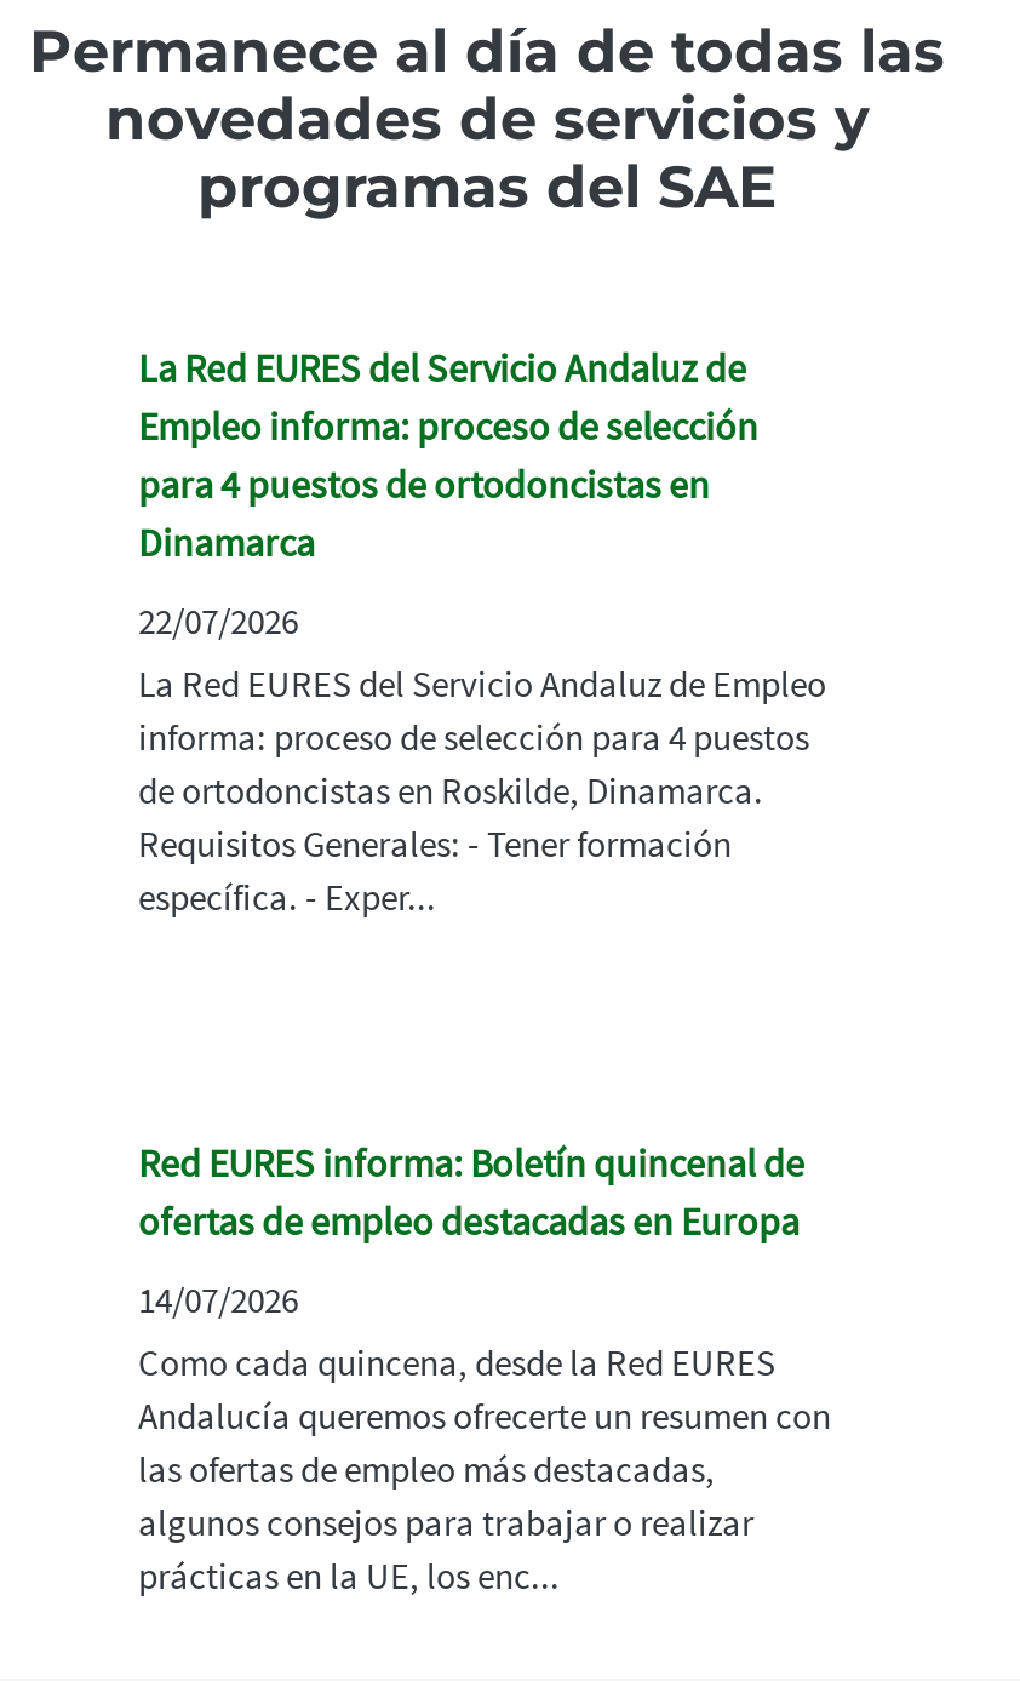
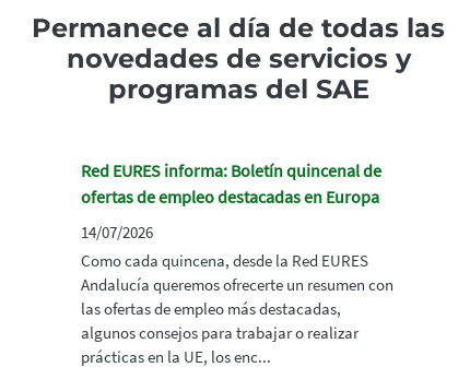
[138,343,826,920] La Red EURES del Servicio Andaluz de | Empleo informa: proceso de selección | para 4 puestos de ortodoncistas en | Dinamarca | 22/07/2026 | La Red EURES del Servicio Andaluz de Empleo | informa: proceso de selección para 4 puestos | de ortodoncistas en Roskilde, Dinamarca. | Requisitos Generales: - Tener formación | específica. - Exper... -> none

